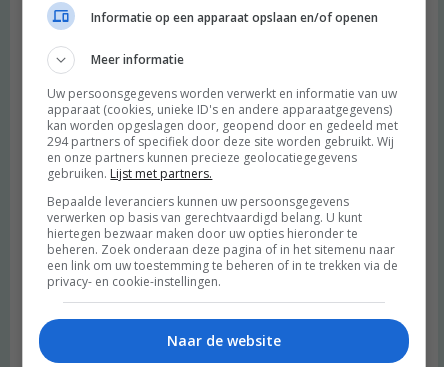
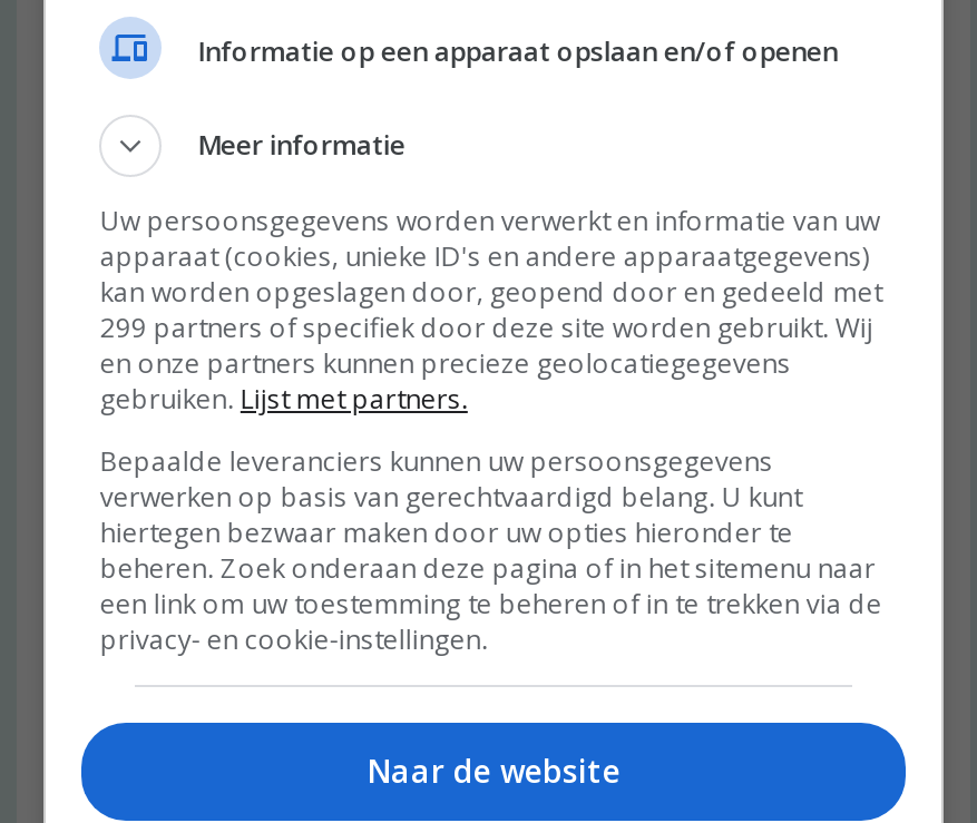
[47,132,394,149] 294 partners of specifiek door deze site worden gebruikt. Wij -> [100,307,873,345] 299 partners of specifiek door deze site worden gebruikt. Wij

